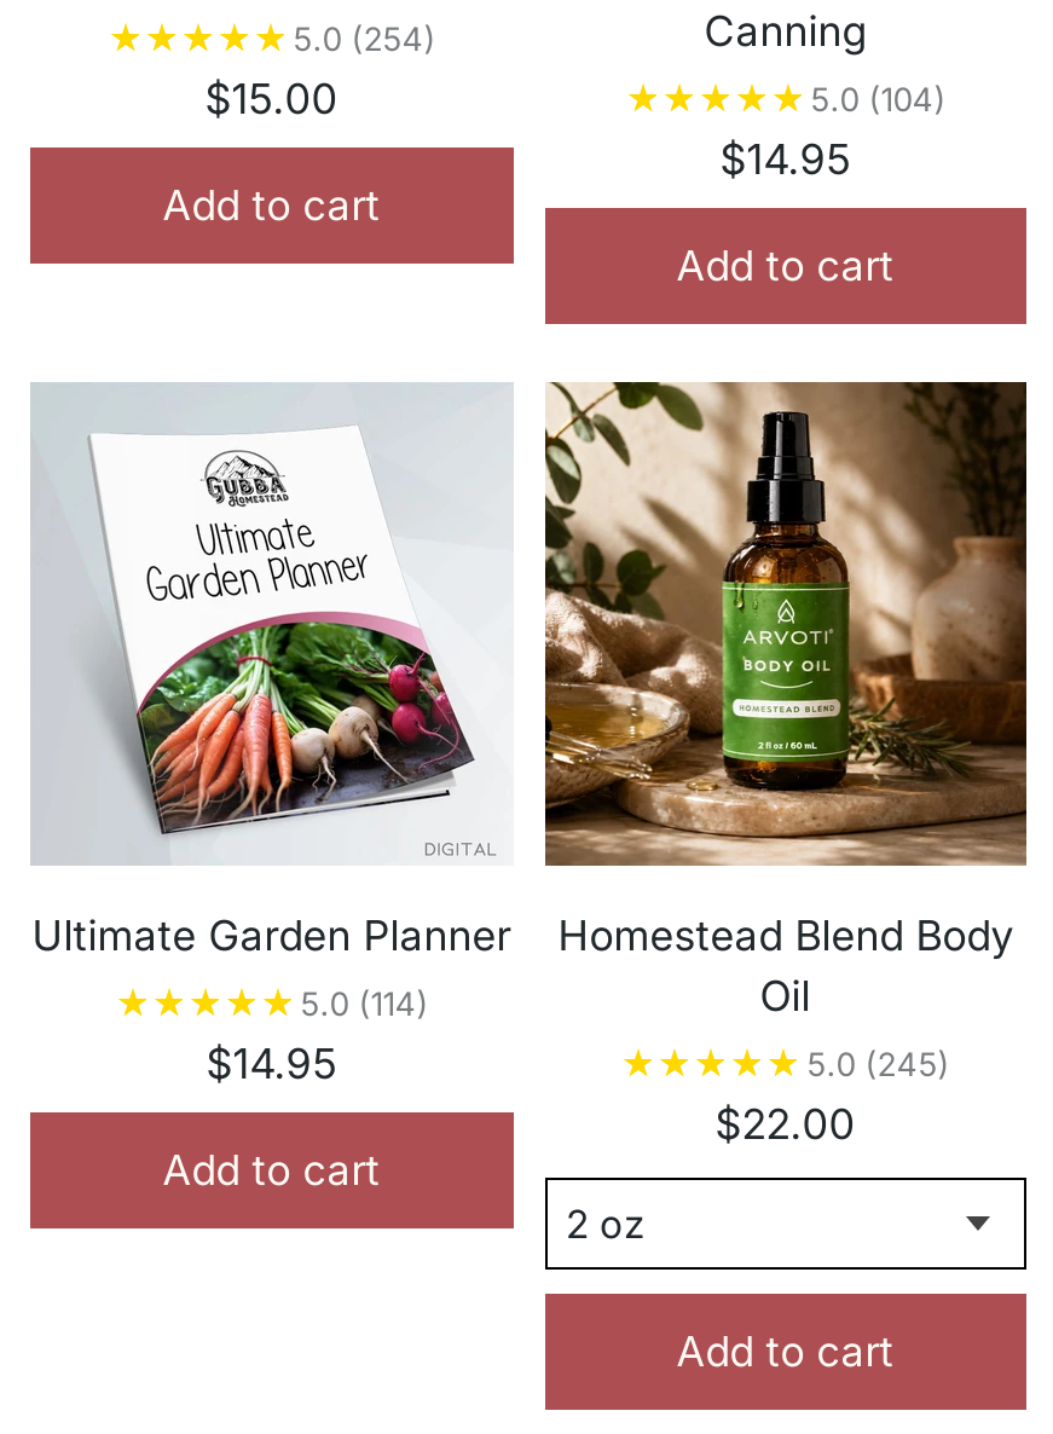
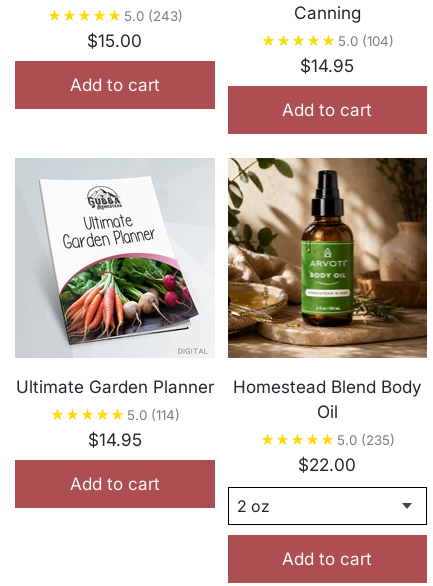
[293,20,436,59] 5.0 (254) -> [124,8,183,24] 5.0 (243)
[807,1044,950,1083] 5.0 (245) -> [337,432,395,448] 5.0 (235)

